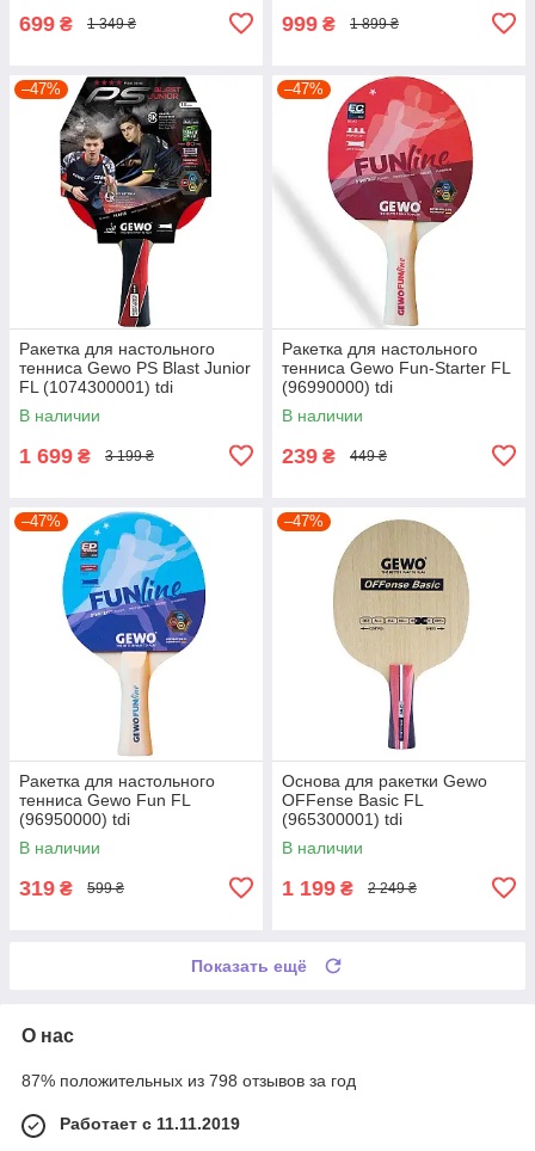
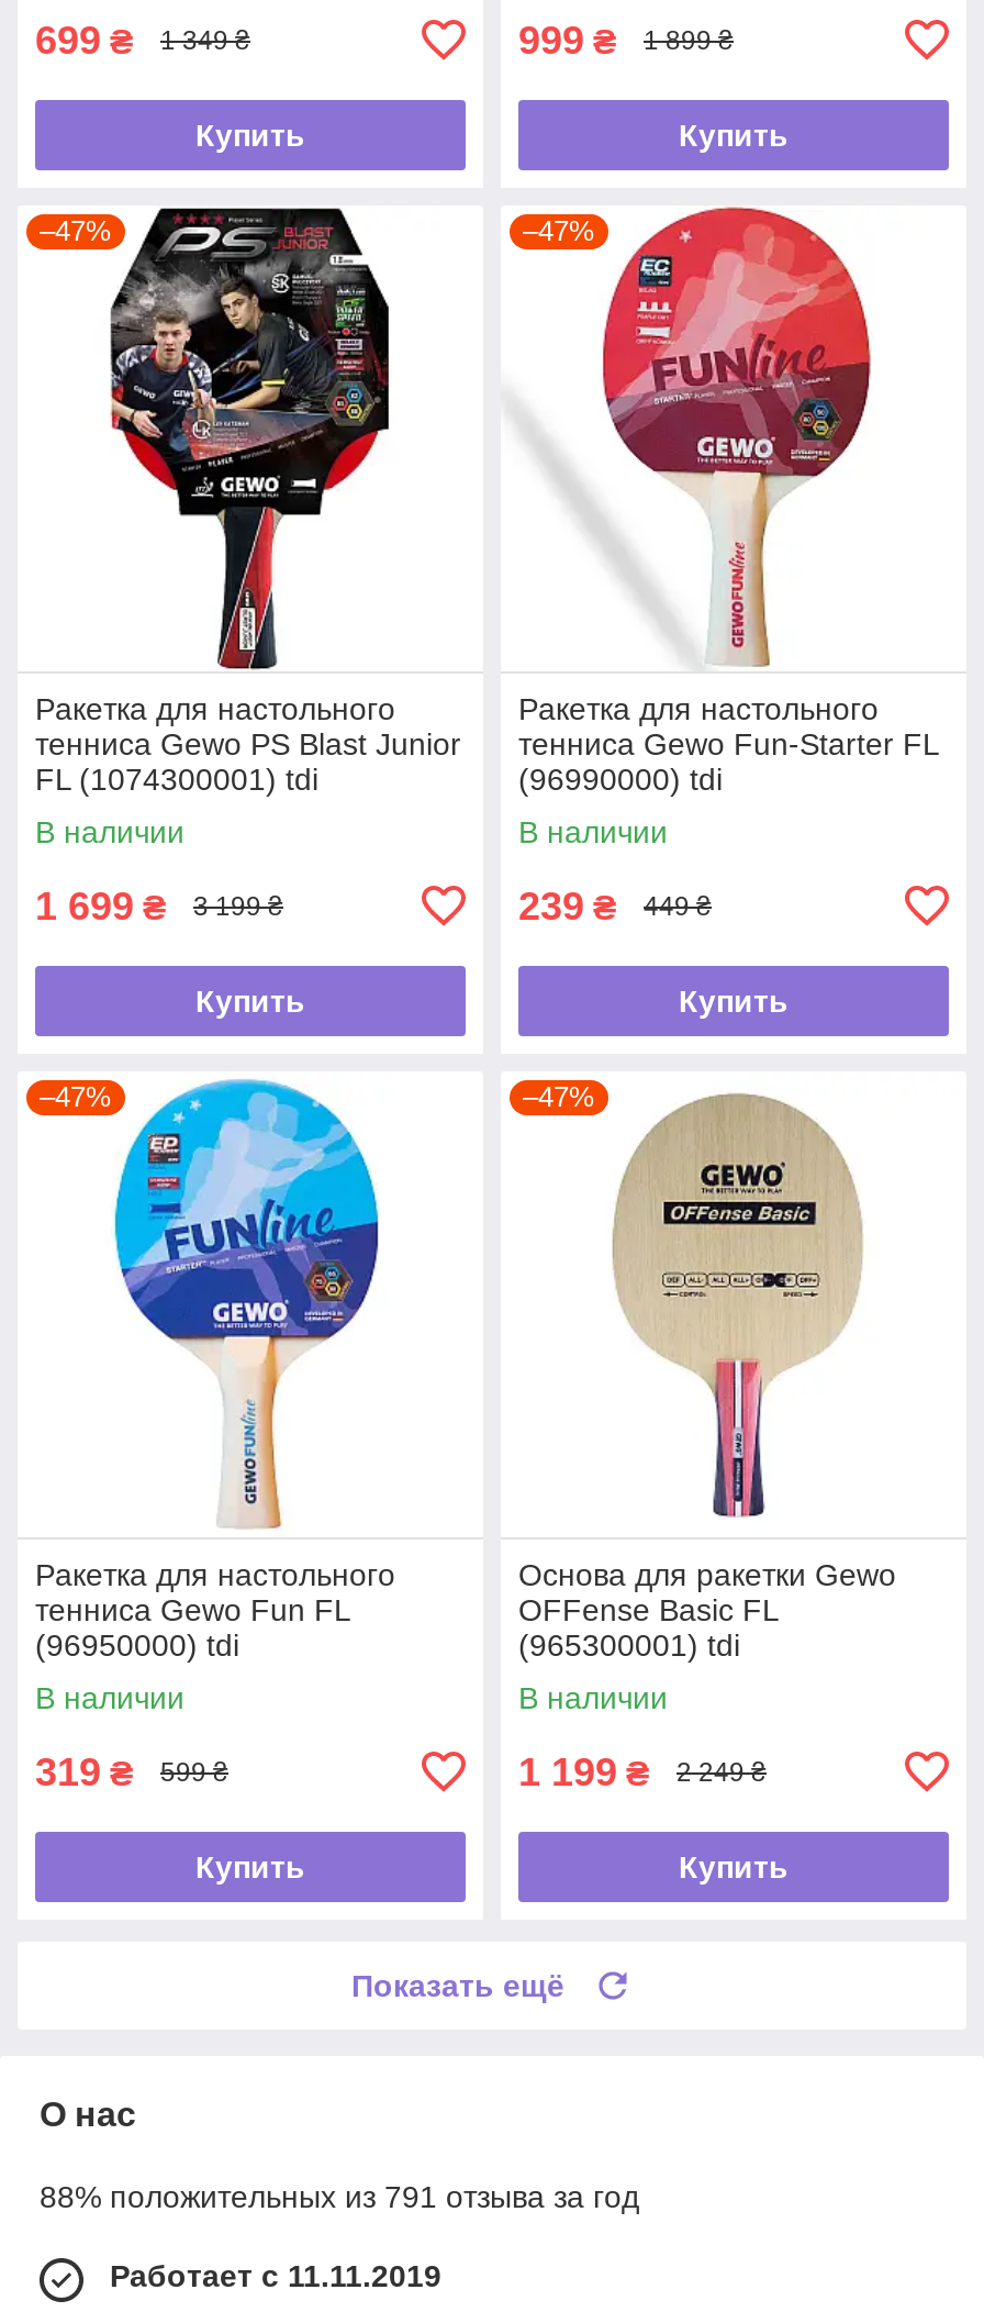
none -> [195,117,305,152] Купить
none -> [679,117,789,152] Купить
none -> [195,983,305,1018] Купить
none -> [679,983,789,1018] Купить
none -> [195,1849,305,1884] Купить
none -> [679,1849,789,1884] Купить
[21,1071,356,1090] 87% положительных из 798 отзывов за год -> [40,2179,639,2214] 88% положительных из 791 отзыва за год

